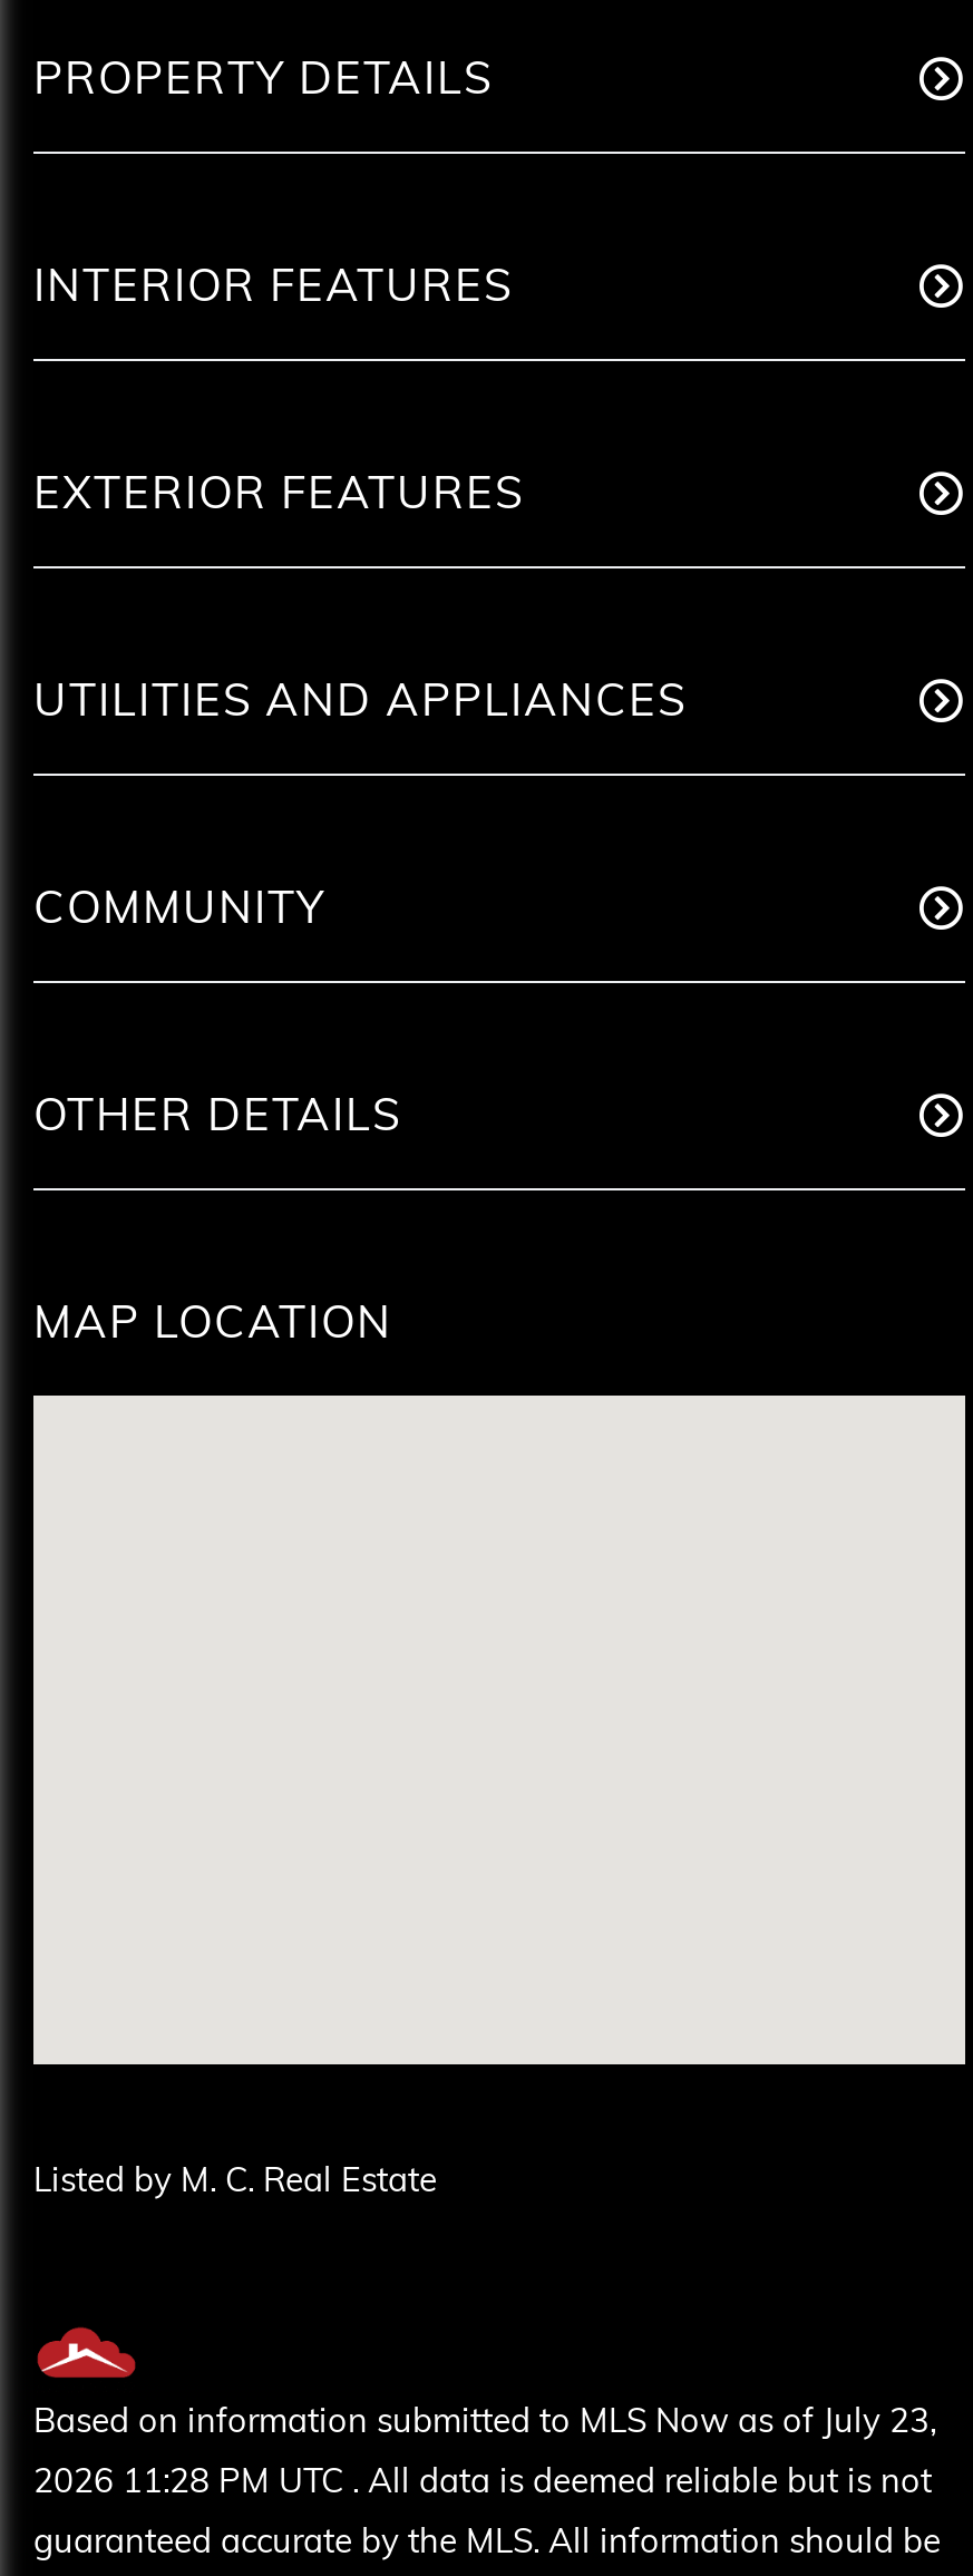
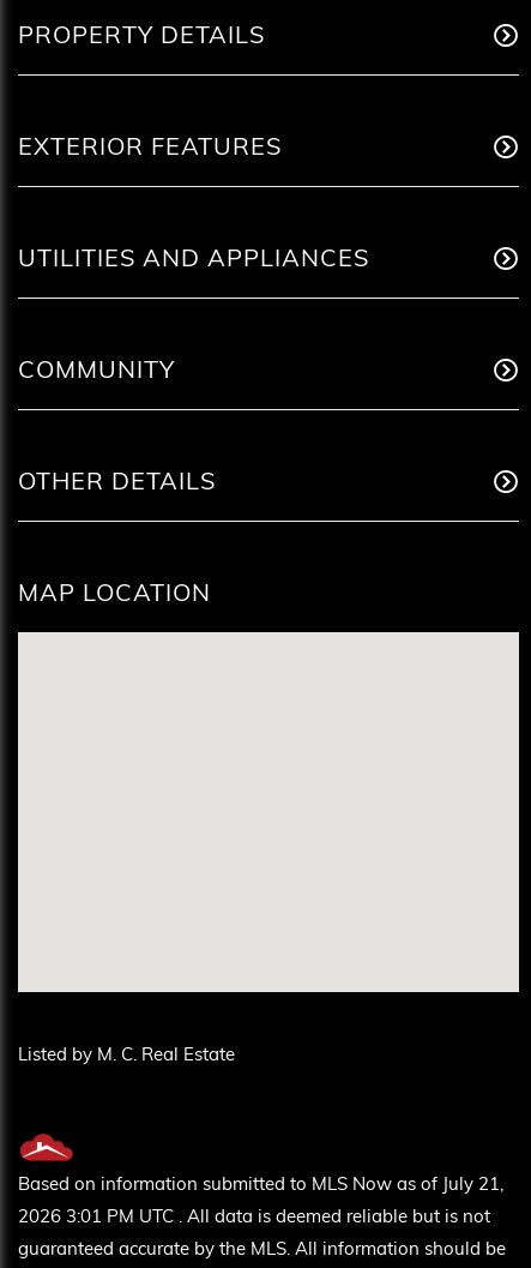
[33,267,513,312] INTERIOR FEATURES -> none
[33,2407,936,2441] Based on information submitted to MLS Now as of July 23, -> [18,1177,503,1195] Based on information submitted to MLS Now as of July 21,
[33,2468,932,2501] 2026 11:28 PM UTC . All data is deemed reliable but is not -> [18,1209,490,1227] 2026 3:01 PM UTC . All data is deemed reliable but is not

